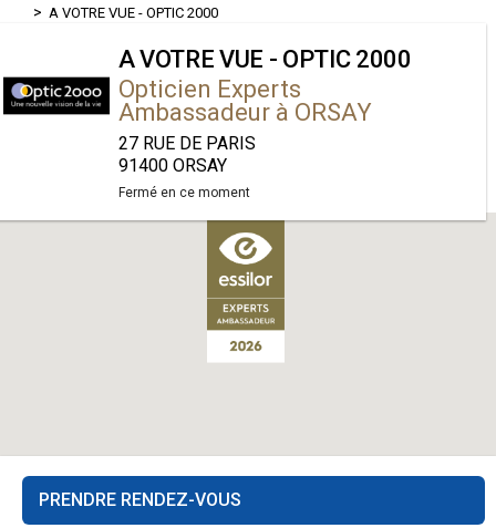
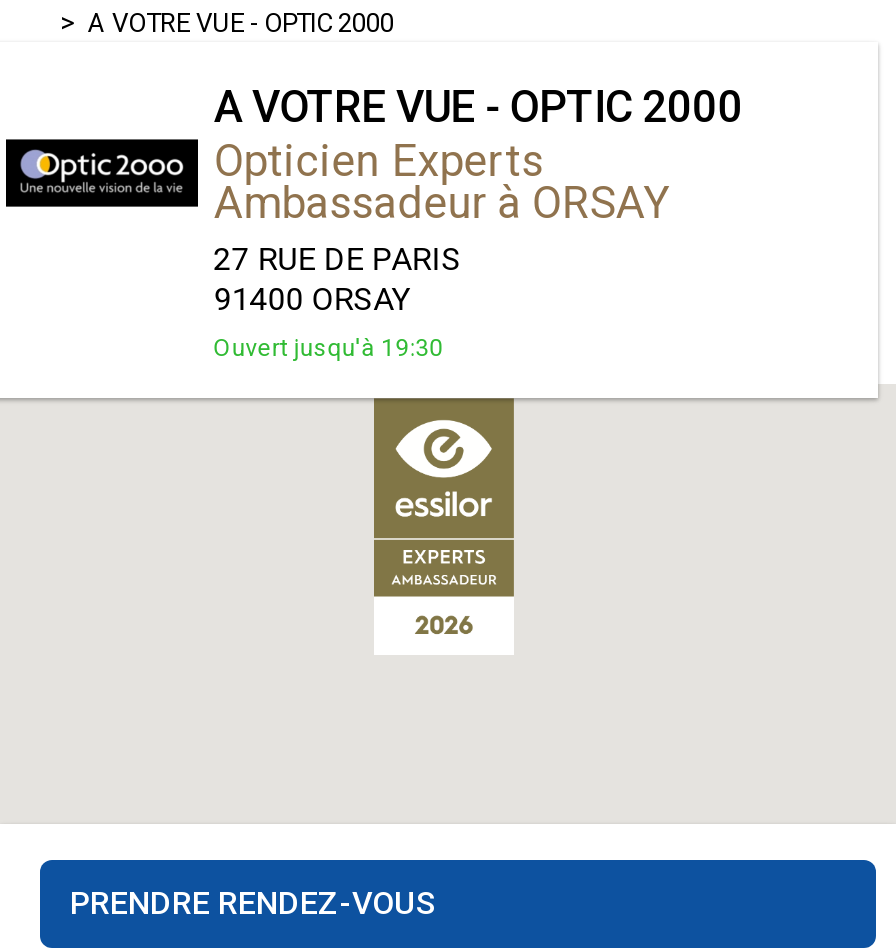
[118,185,250,200] Fermé en ce moment -> [213,334,443,362] Ouvert jusqu'à 19:30

